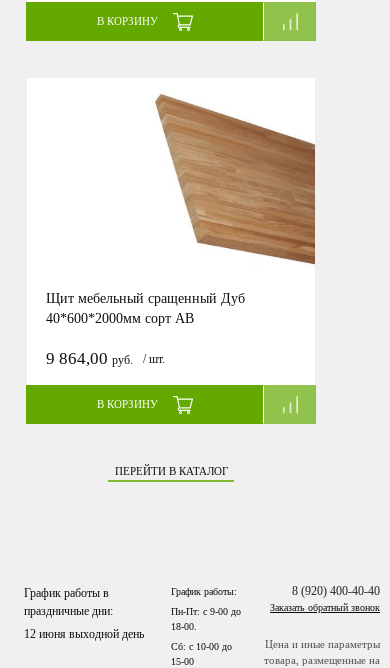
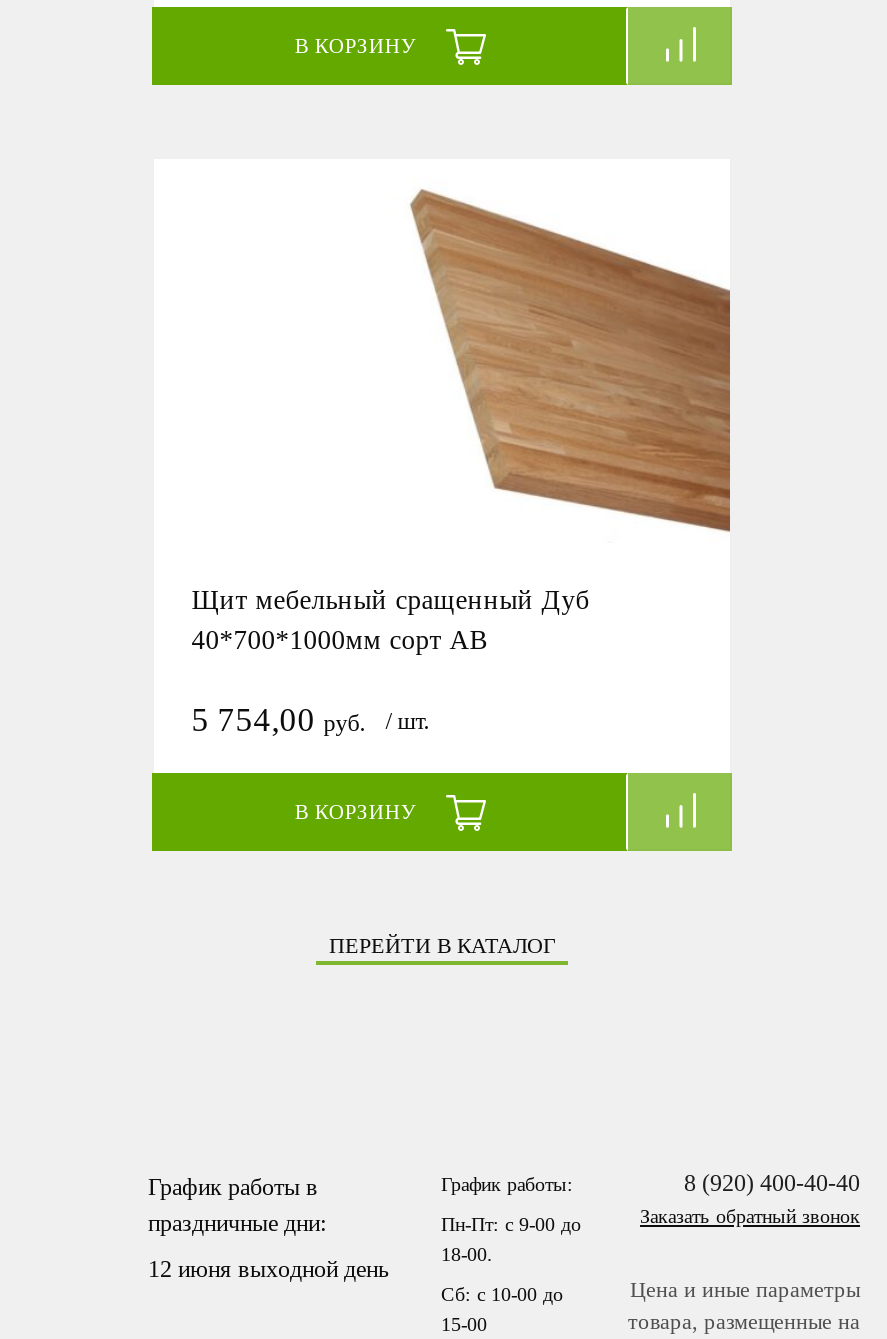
[46,311,194,326] 40*600*2000мм сорт АВ -> [191,625,487,655] 40*700*1000мм сорт АВ
[46,349,165,368] 9 864,00 руб. / шт. -> [191,701,429,739] 5 754,00 руб. / шт.

